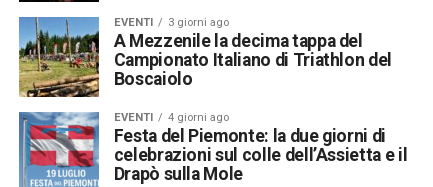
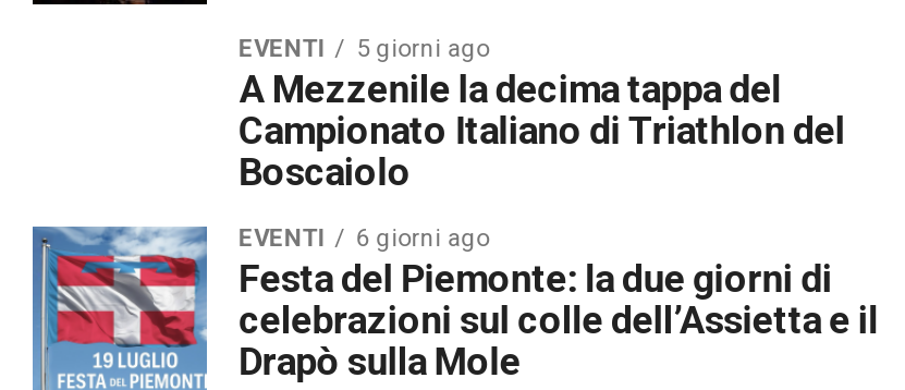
[18,16,100,98] [image] -> none
[114,16,229,29] EVENTI 3 giorni ago -> [239,36,489,64] EVENTI 5 giorni ago
[114,111,229,124] EVENTI 4 giorni ago -> [239,225,489,254] EVENTI 6 giorni ago

